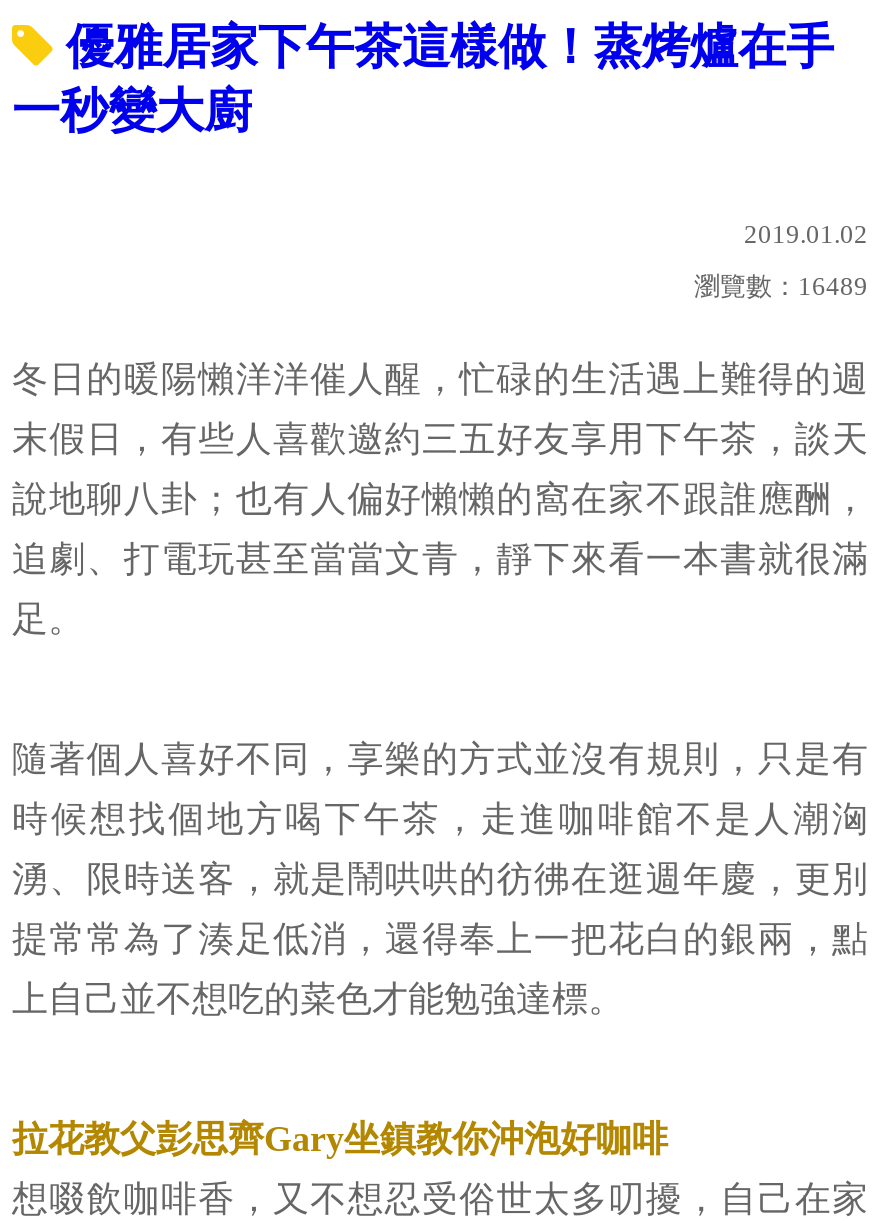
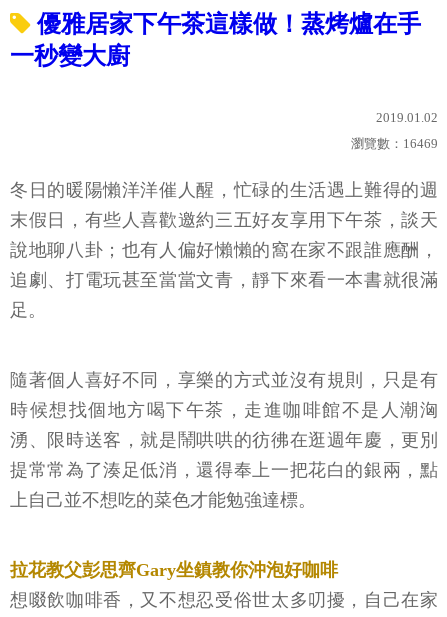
[694,271,868,301] 瀏覽數：16489 -> [351,136,438,151] 瀏覽數：16469

